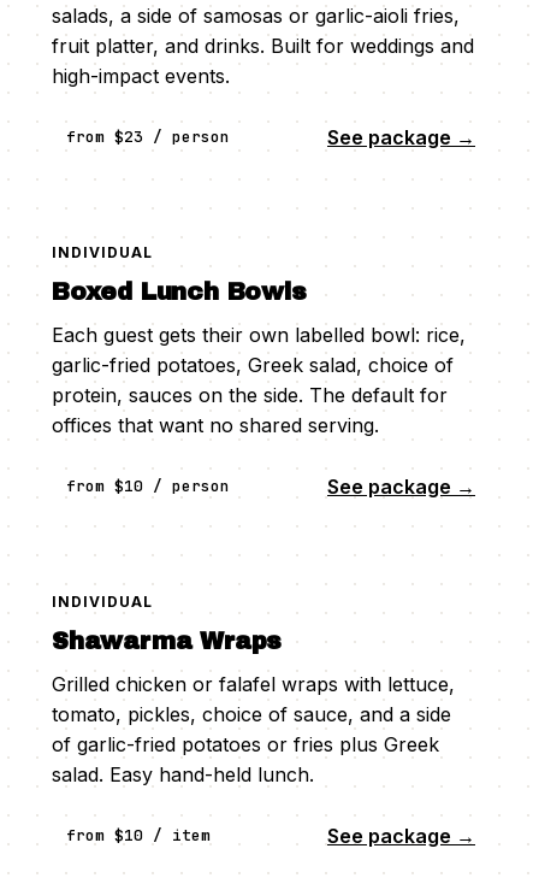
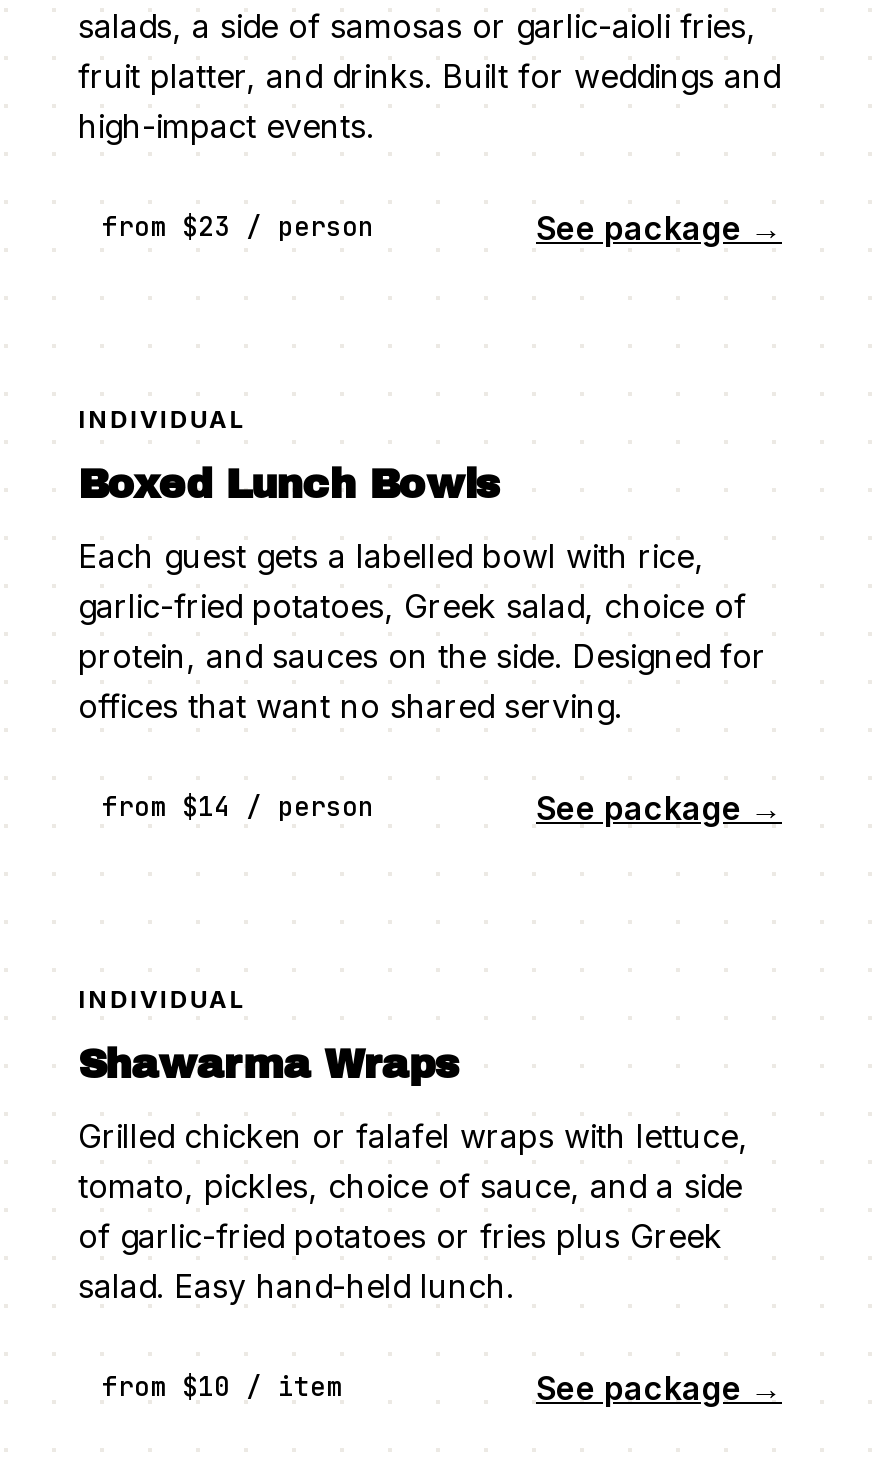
[52,323,466,347] Each guest gets their own labelled bowl: rice, -> [78,536,704,576] Each guest gets a labelled bowl with rice,
[52,383,448,407] protein, sauces on the side. The default for -> [78,636,766,676] protein, and sauces on the side. Designed for
[66,476,230,496] from $10 / person -> [102,790,374,824] from $14 / person

